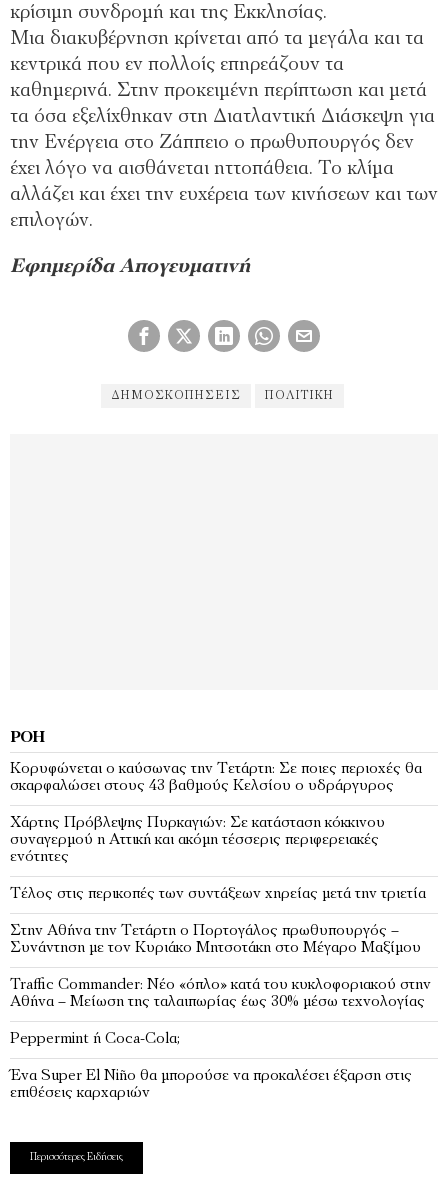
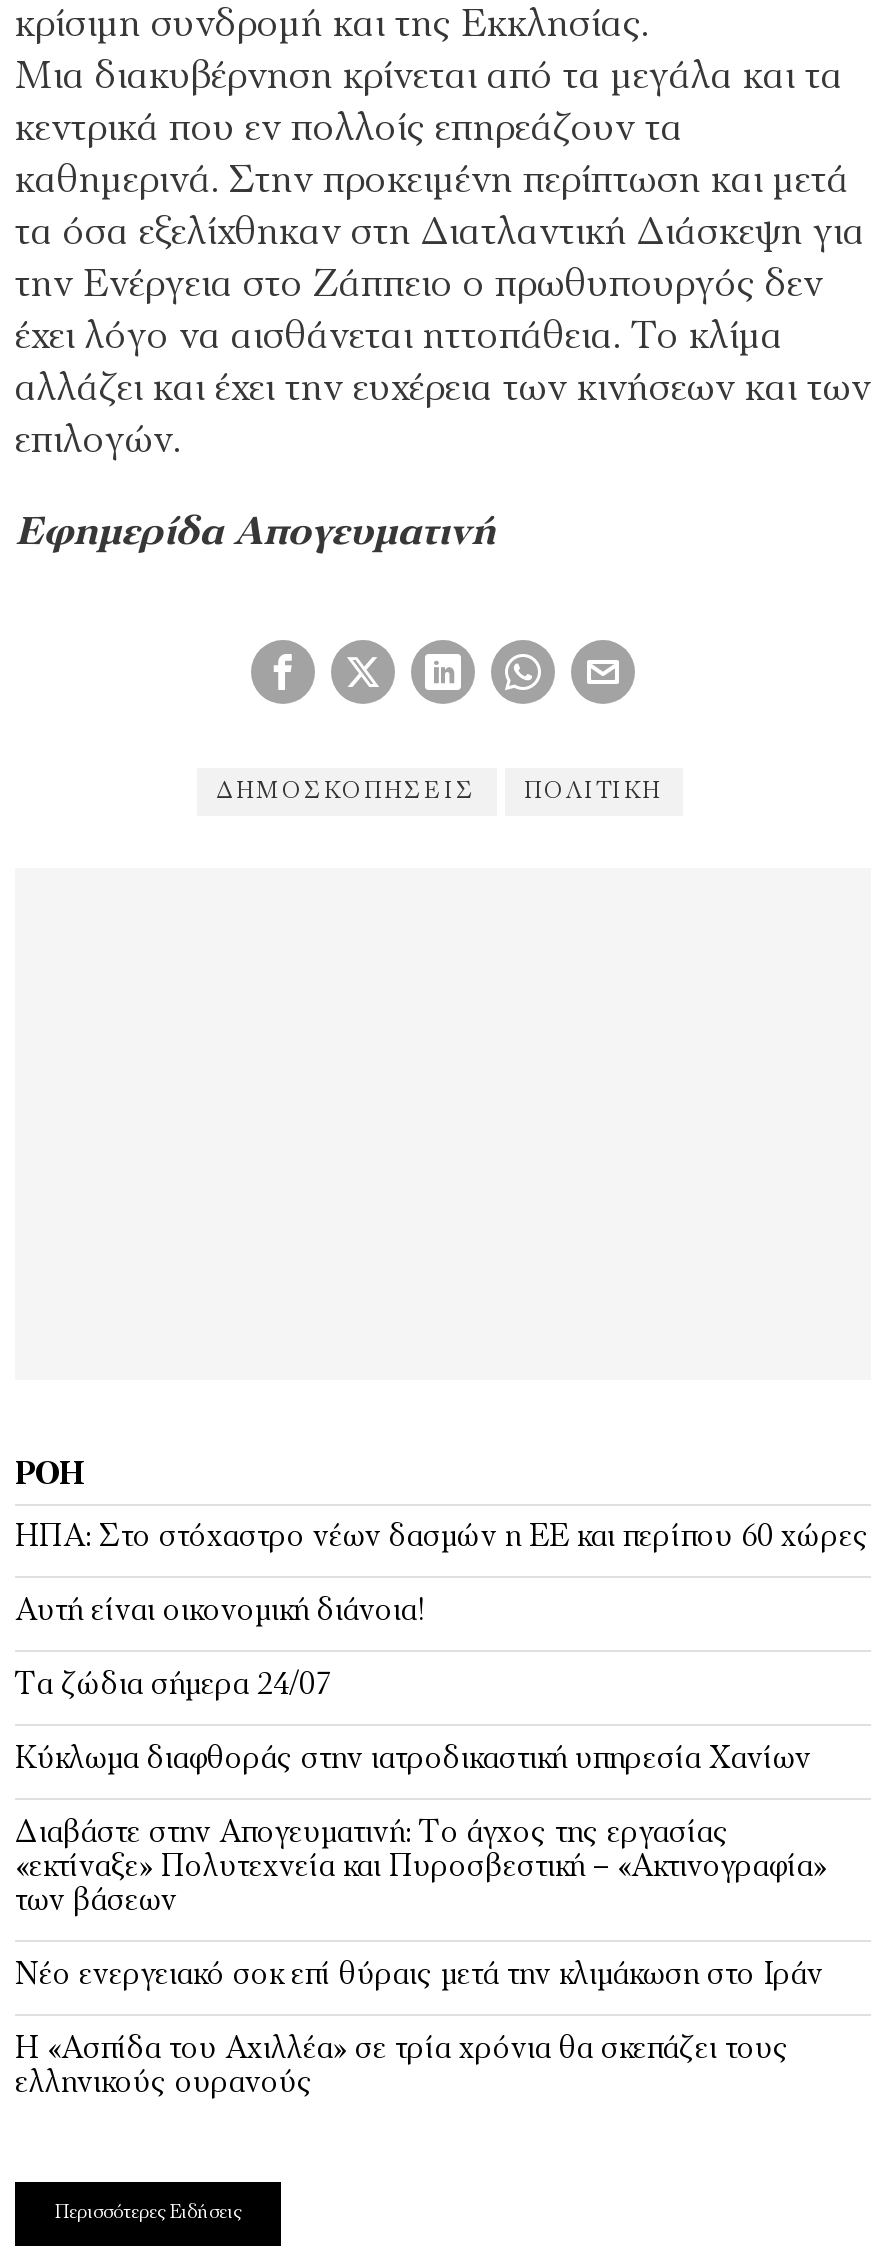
[10,761,422,794] Κορυφώνεται ο καύσωνας την Τετάρτη: Σε ποιες περιοχές θα | σκαρφαλώσει στους 43 βαθμούς Κελσίου ο υδράργυρος -> [15,1523,869,1555] ΗΠΑ: Στο στόχαστρο νέων δασμών η ΕΕ και περίπου 60 χώρες
[10,815,385,865] Χάρτης Πρόβλεψης Πυρκαγιών: Σε κατάσταση κόκκινου | συναγερμού η Αττική και ακόμη τέσσερις περιφερειακές | ενότητες -> [15,1597,425,1629] Αυτή είναι οικονομική διάνοια!
[10,886,426,902] Τέλος στις περικοπές των συντάξεων χηρείας μετά την τριετία -> [15,1671,331,1703] Τα ζώδια σήμερα 24/07
[10,923,421,956] Στην Αθήνα την Τετάρτη ο Πορτογάλος πρωθυπουργός – | Συνάντηση με τον Κυριάκο Μητσοτάκη στο Μέγαρο Μαξίμου -> [15,1745,811,1777] Κύκλωμα διαφθοράς στην ιατροδικαστική υπηρεσία Χανίων
[10,977,431,1010] Traffic Commander: Νέο «όπλο» κατά του κυκλοφοριακού στην | Αθήνα – Μείωση της ταλαιπωρίας έως 30% μέσω τεχνολογίας -> [15,1819,827,1919] Διαβάστε στην Απογευματινή: Το άγχος της εργασίας | «εκτίναξε» Πολυτεχνεία και Πυροσβεστική – «Ακτινογραφία» | των βάσεων
[10,1031,180,1047] Peppermint ή Coca-Colα; -> [15,1961,823,1993] Νέο ενεργειακό σοκ επί θύραις μετά την κλιμάκωση στο Ιράν
[10,1068,412,1101] Ένα Super El Niño θα μπορούσε να προκαλέσει έξαρση στις | επιθέσεις καρχαριών -> [15,2035,789,2101] Η «Ασπίδα του Αχιλλέα» σε τρία χρόνια θα σκεπάζει τους | ελληνικούς ουρανούς

